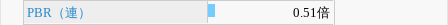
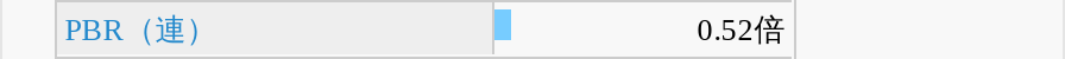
[293,6,330,20] 0.51倍 -> [697,14,785,47] 0.52倍

